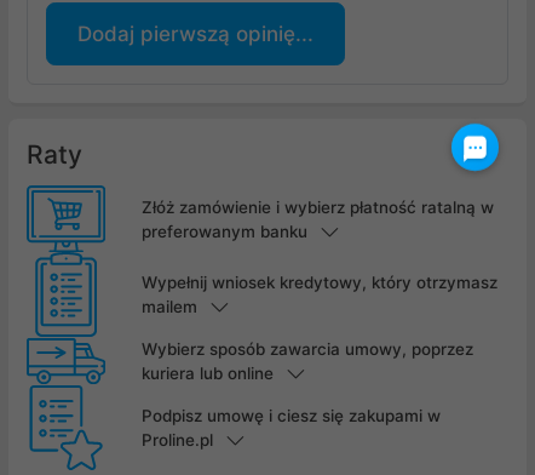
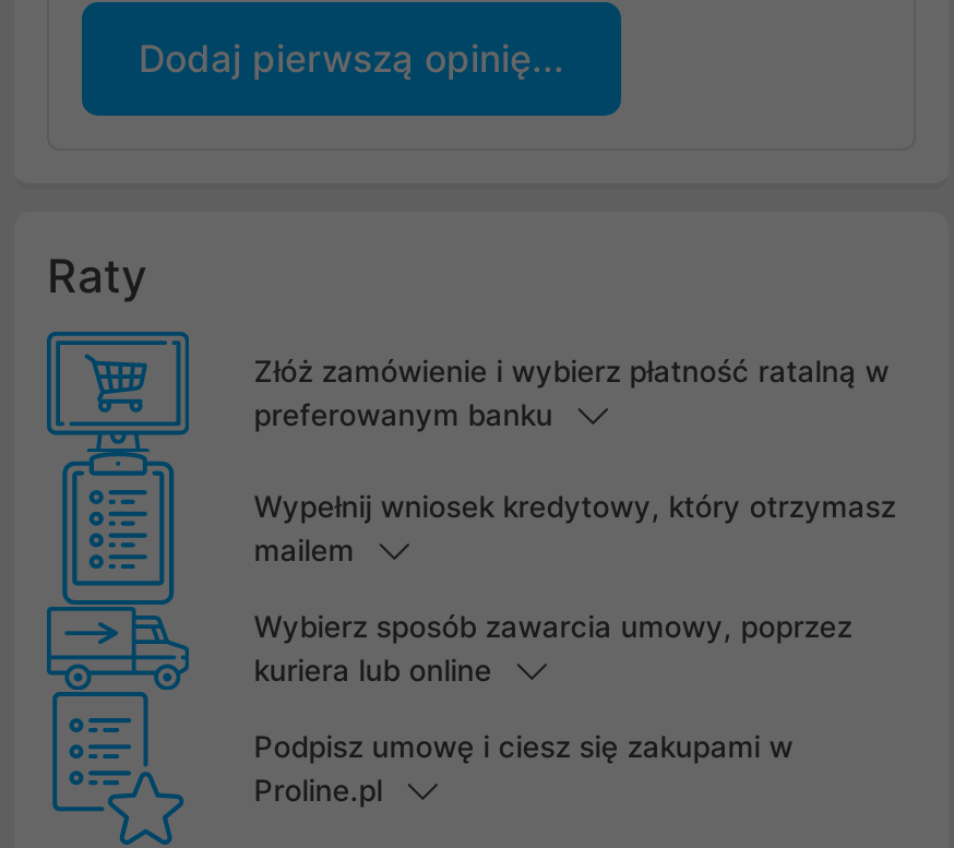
[450,122,500,173] [image] -> none

